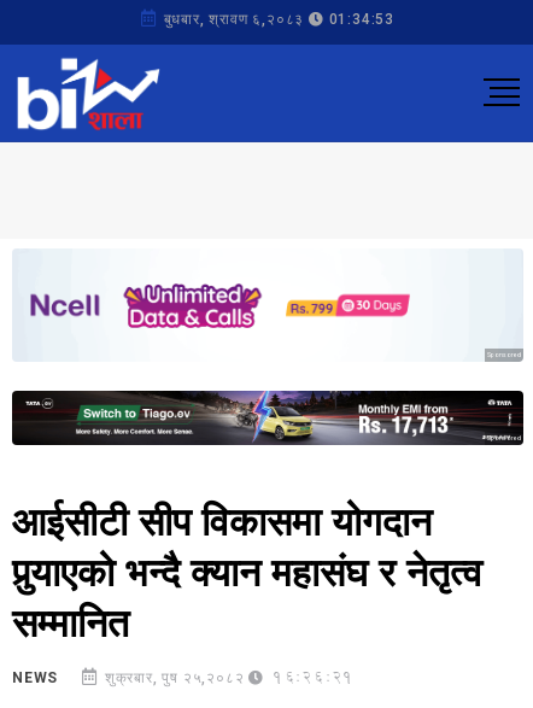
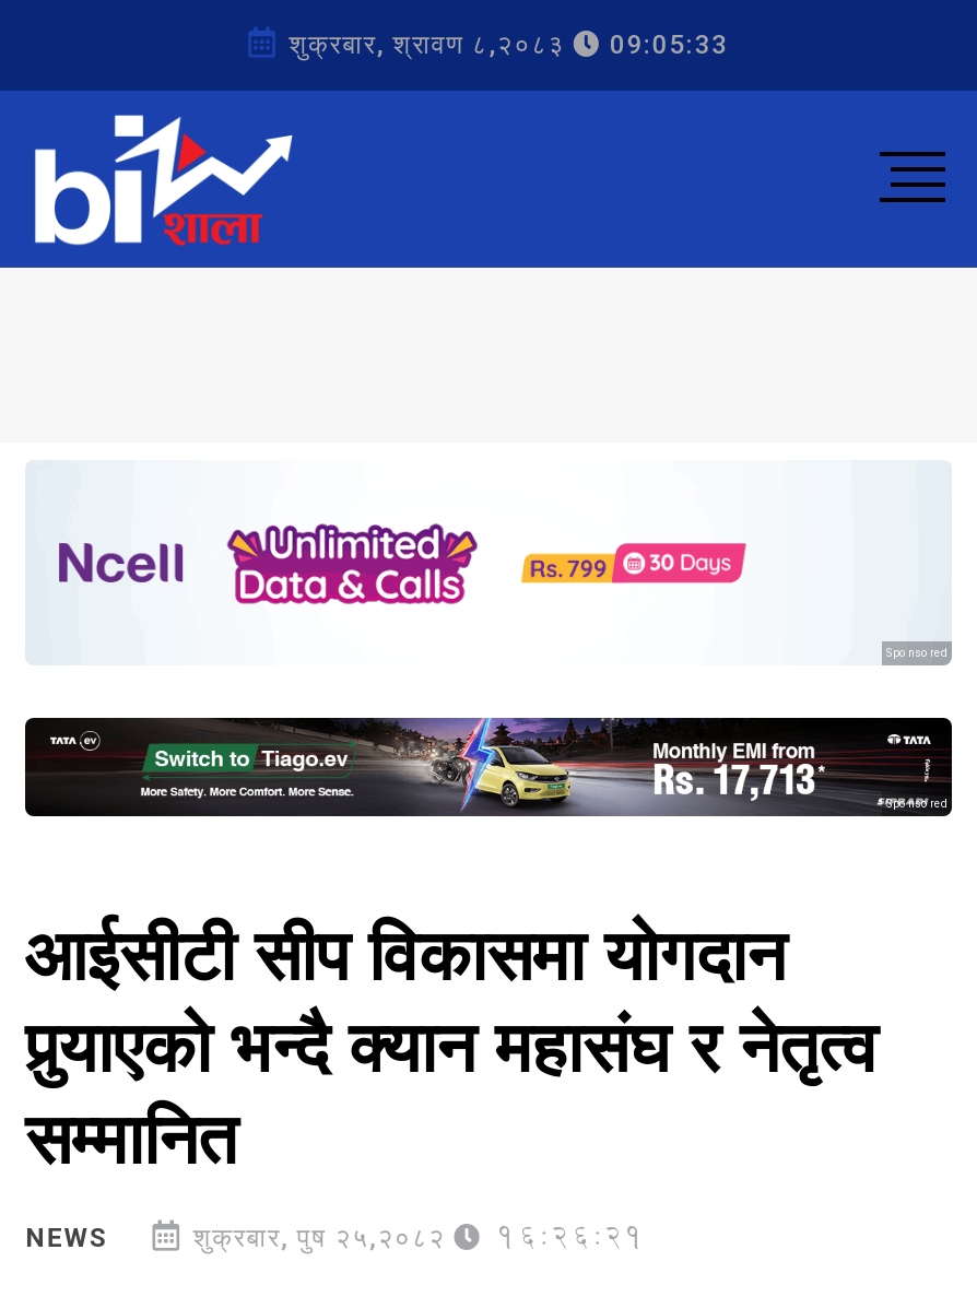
[159,11,309,28] बुधबार, श्रावण ६,२०८३ -> [281,30,574,60] शुक्रबार, श्रावण ८,२०८३
[329,11,394,28] 01:34:53 -> [610,30,729,60] 09:05:33

